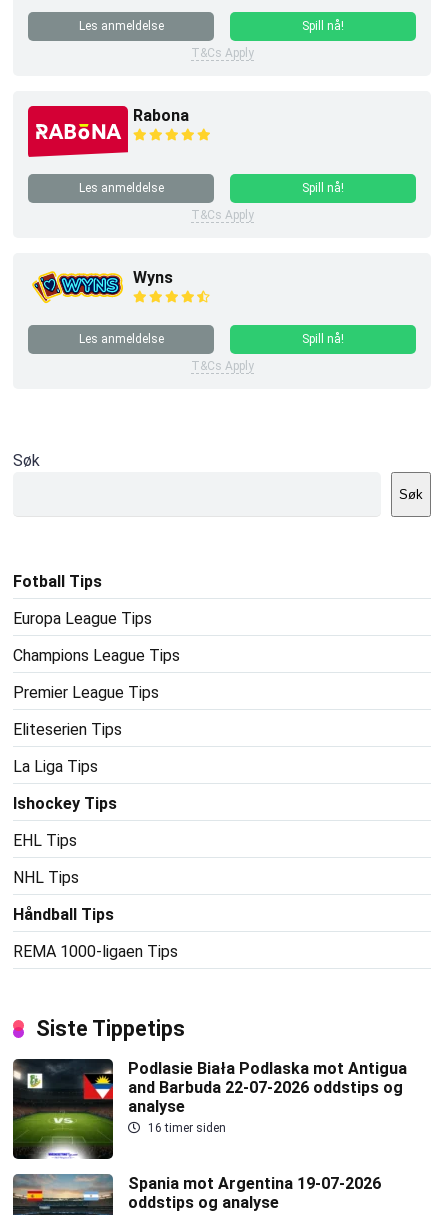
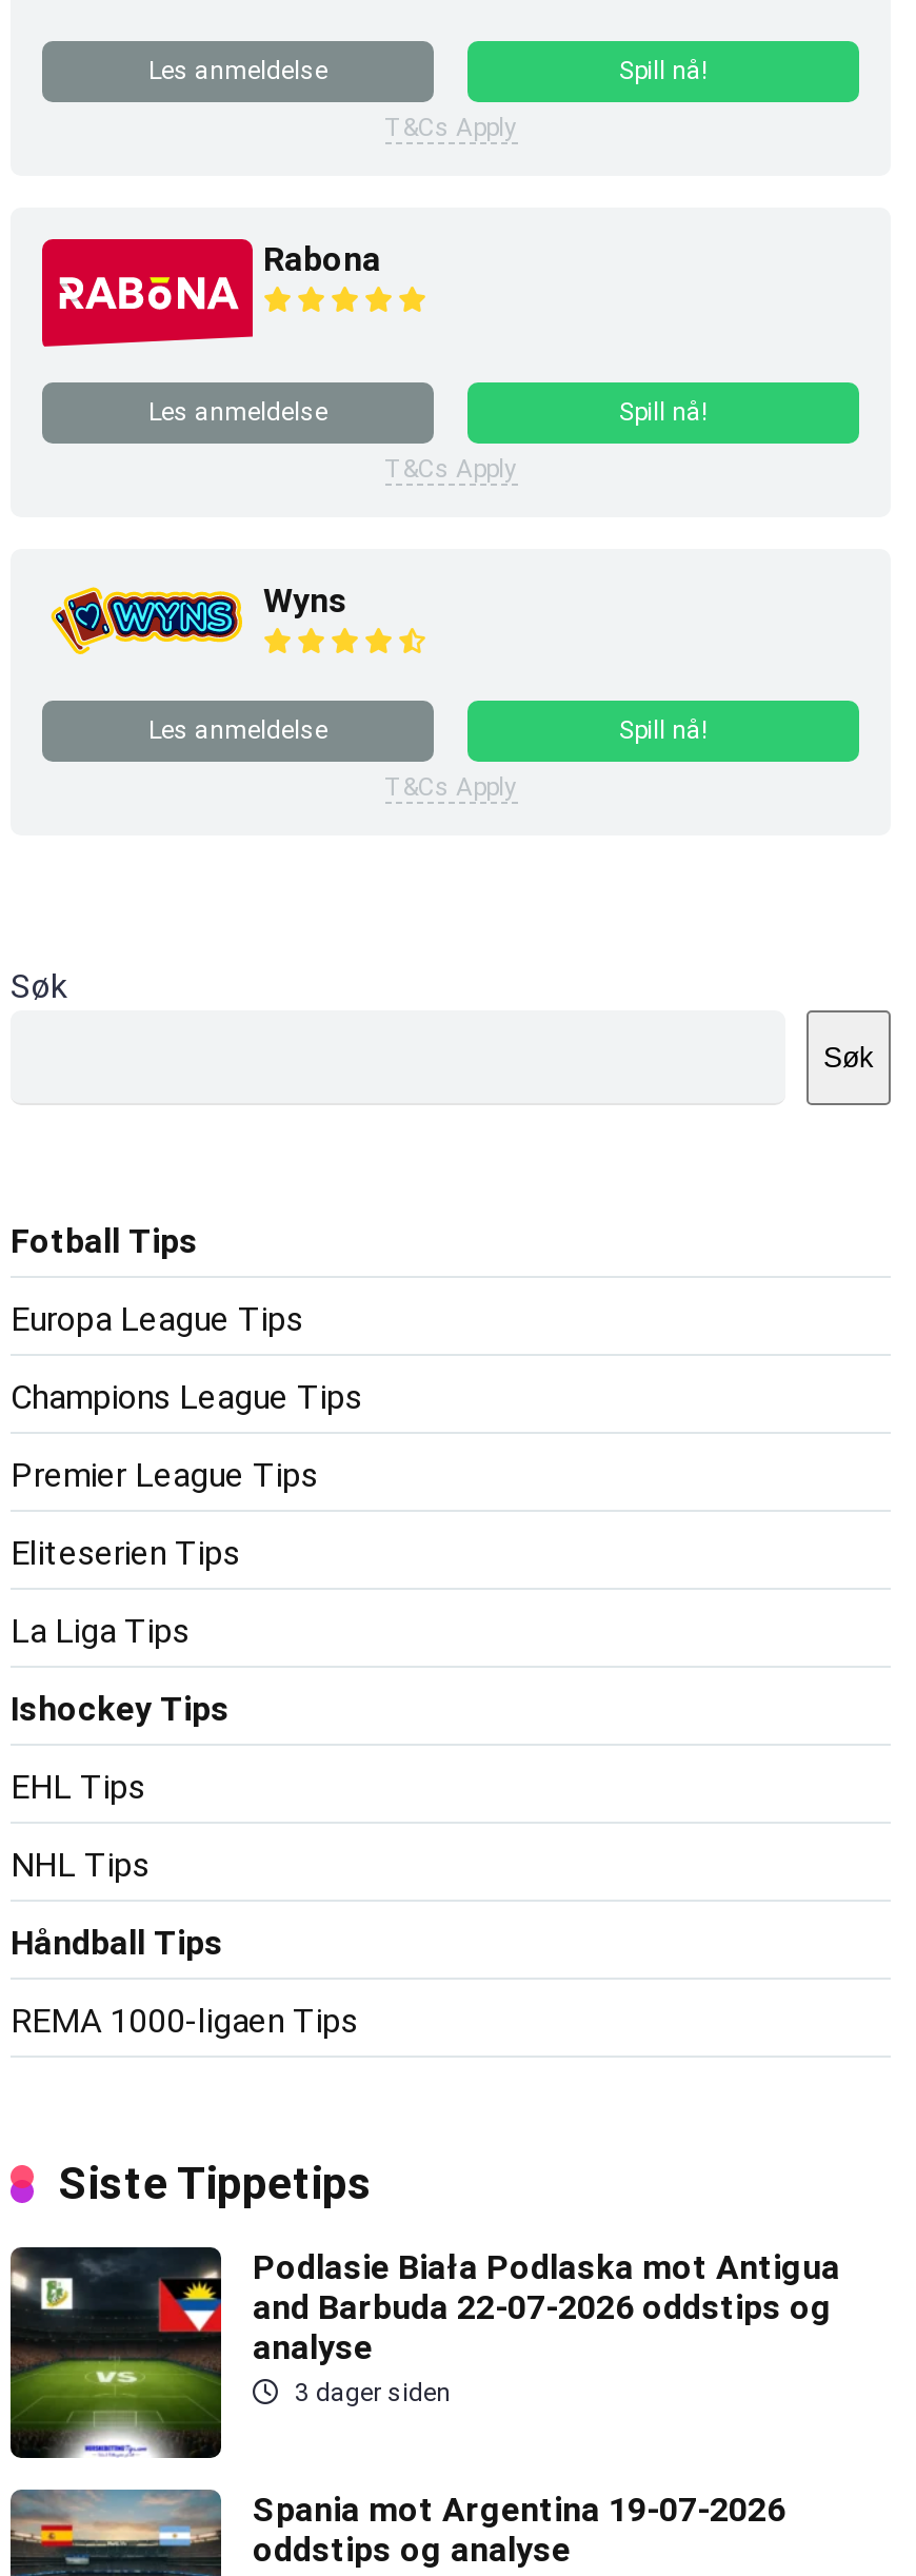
[145,1121,226,1135] 16 timer siden -> [288,2378,451,2407] 3 dager siden

